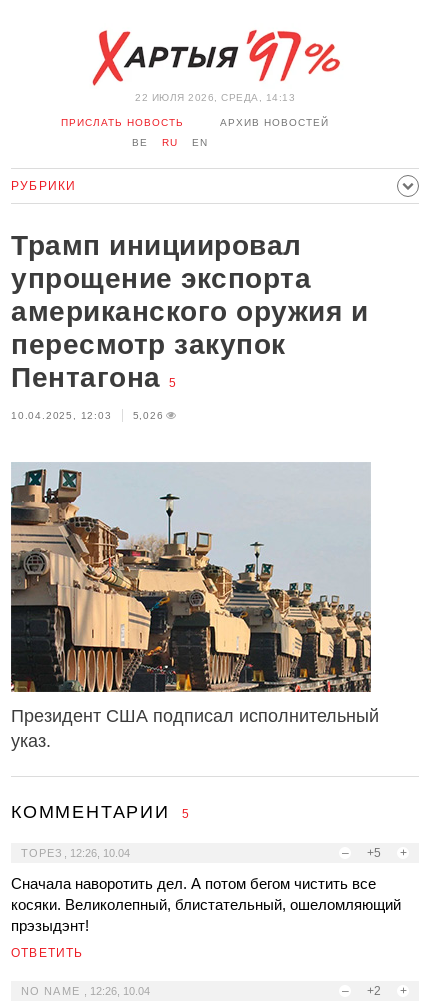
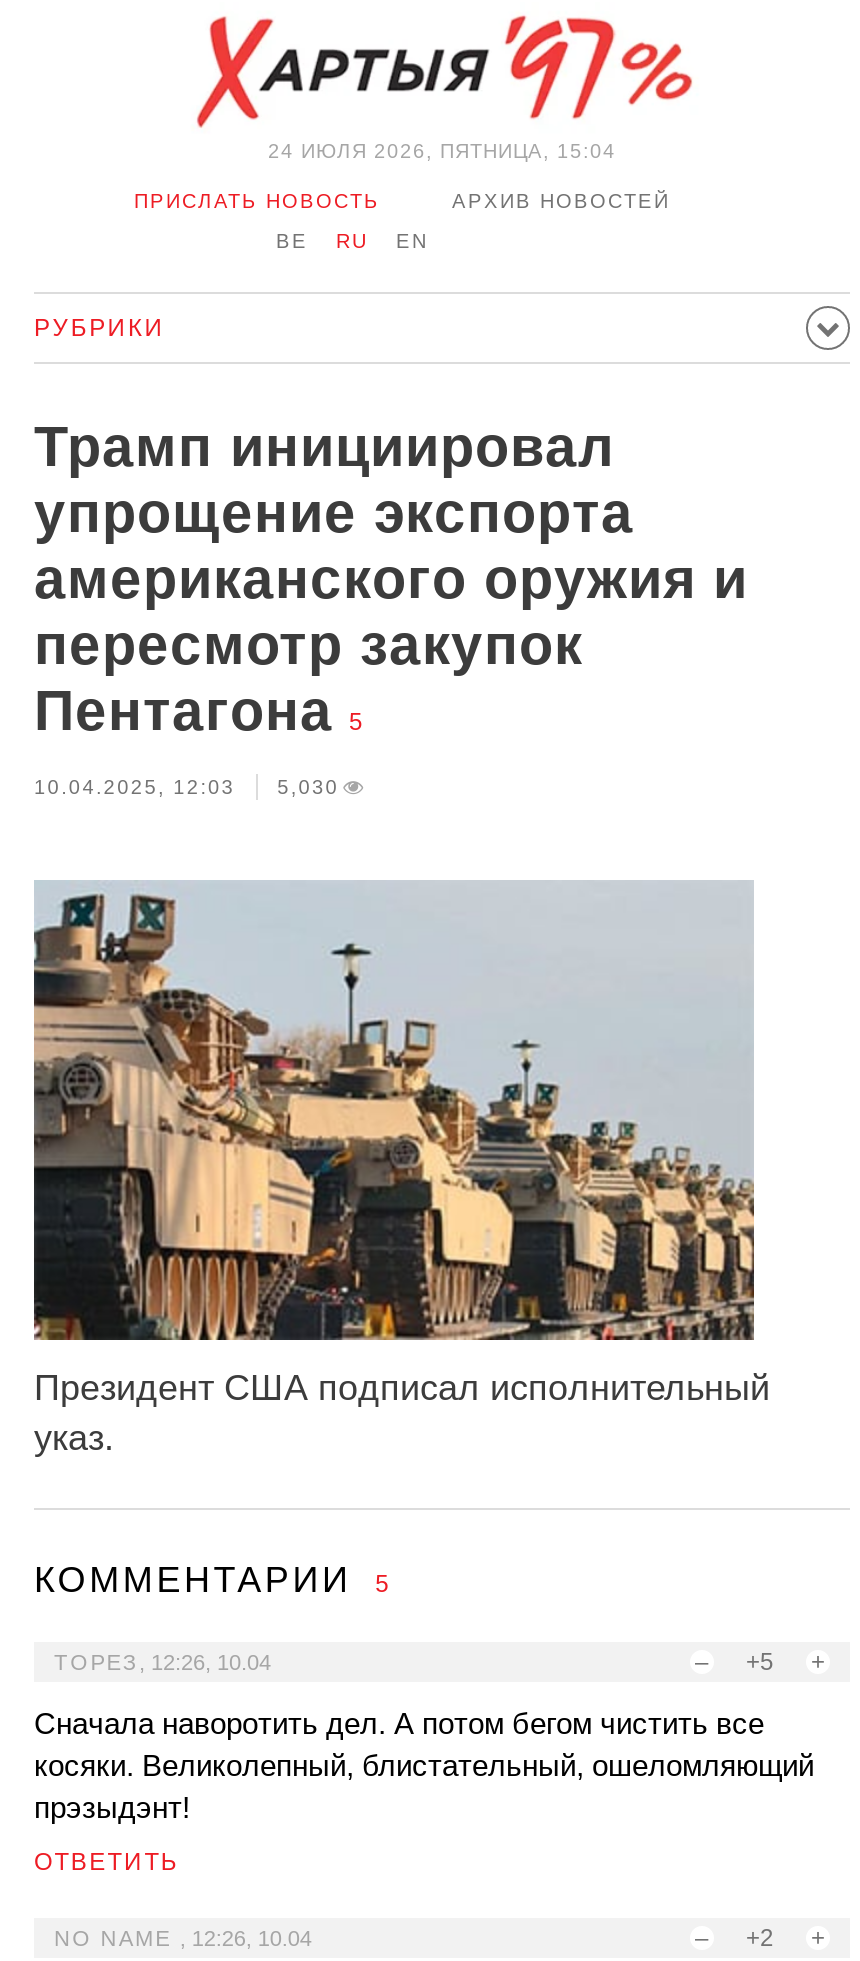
[135,92,295,103] 22 ИЮЛЯ 2026, СРЕДА, 14:13 -> [268,140,616,162] 24 ИЮЛЯ 2026, ПЯТНИЦА, 15:04
[11,410,164,421] 10.04.2025, 12:03 5,026 -> [34,776,339,798] 10.04.2025, 12:03 5,030

